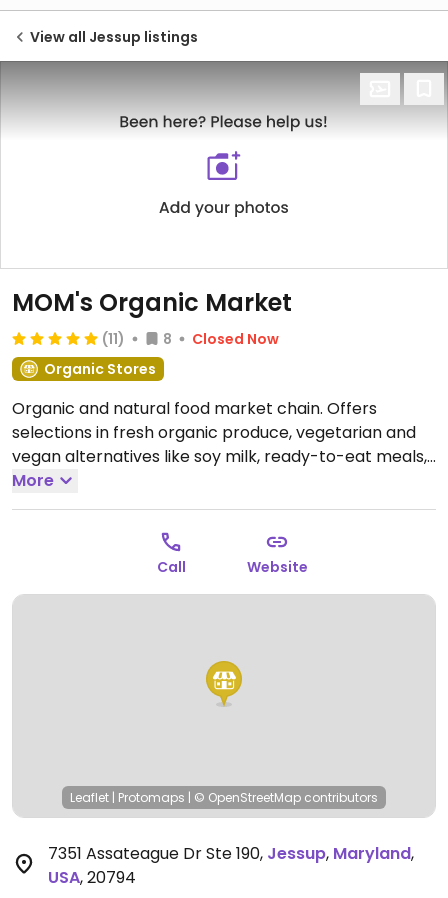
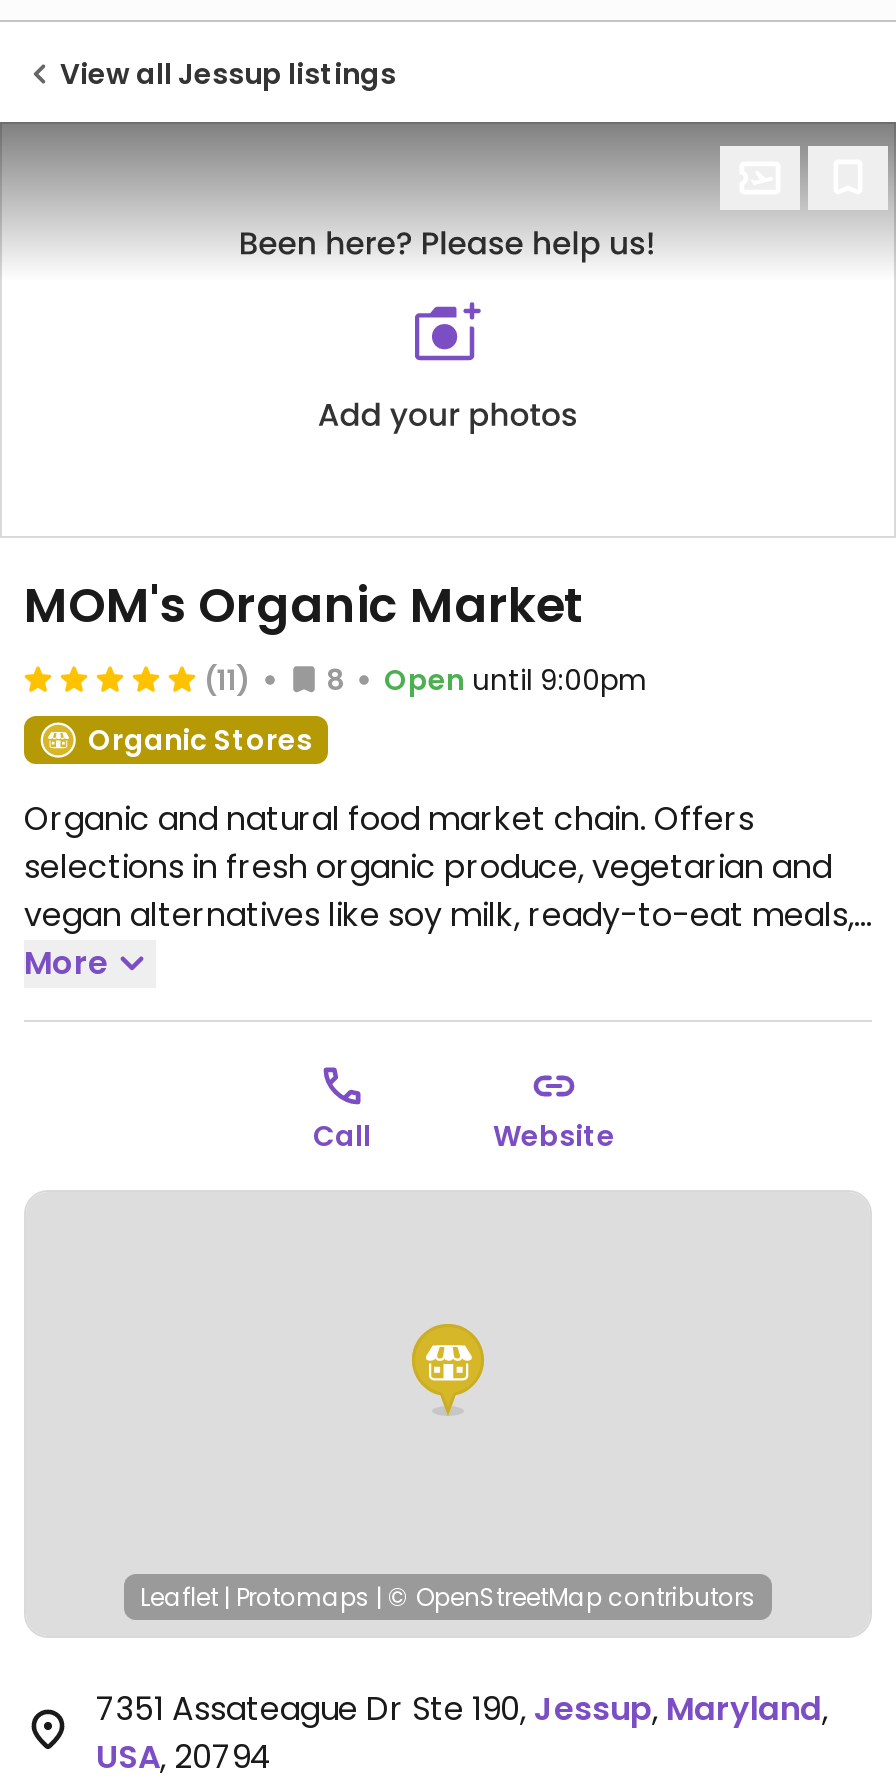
[192,329,279,349] Closed Now -> [384,659,648,699] Open until 9:00pm

